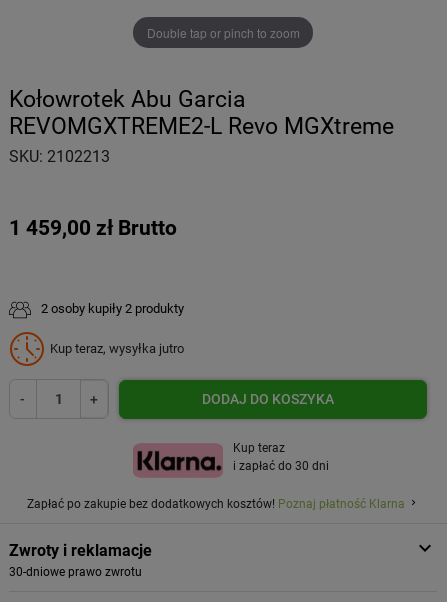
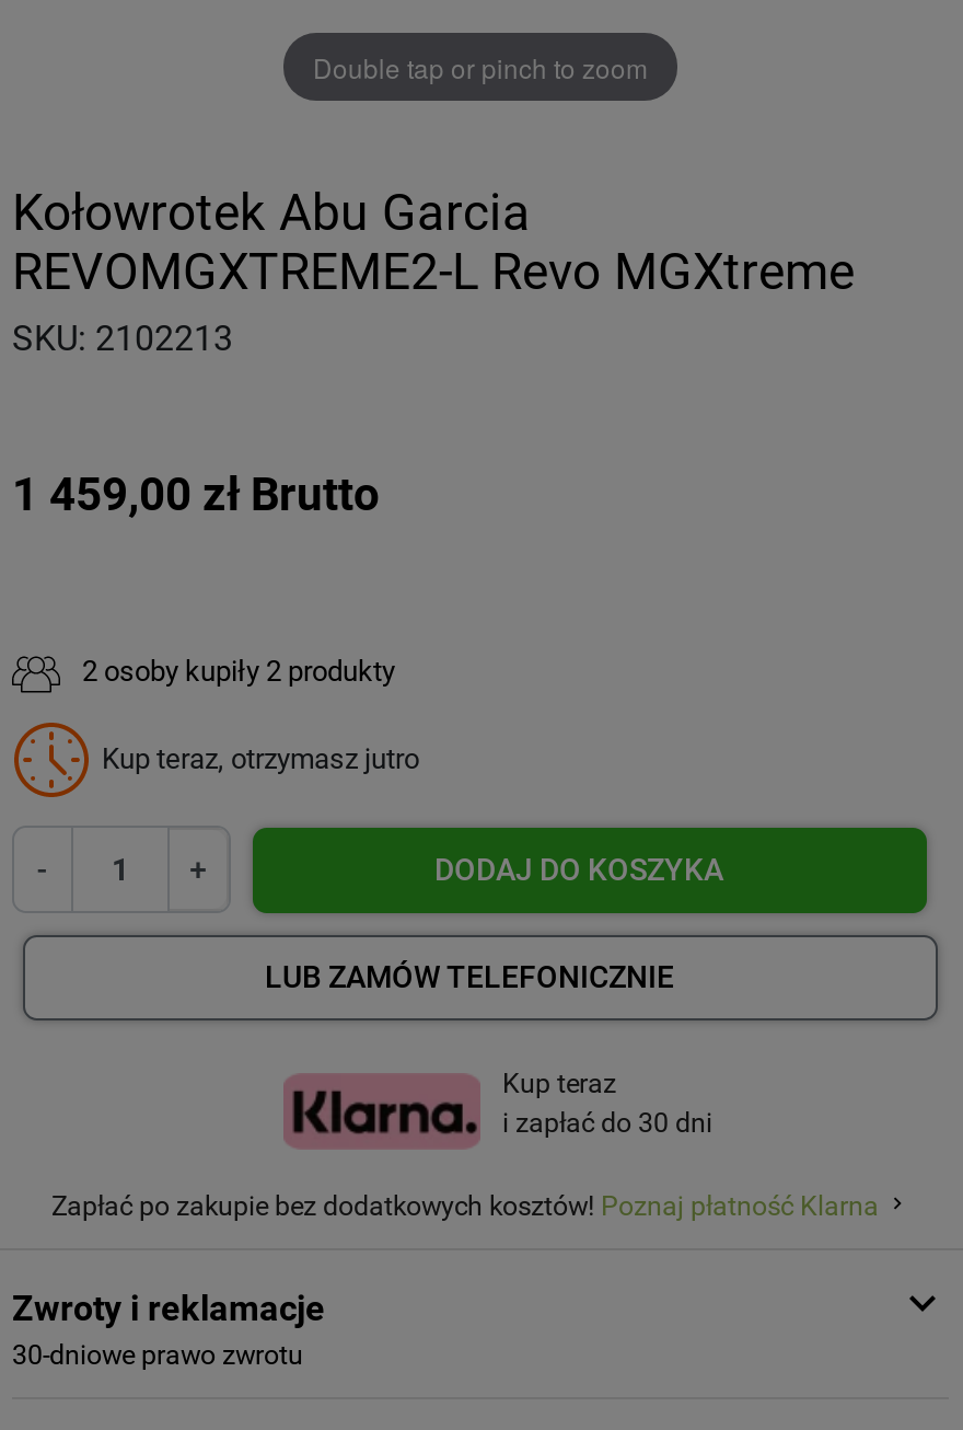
[50,341,184,356] Kup teraz, wysyłka jutro -> [102,742,419,775] Kup teraz, otrzymasz jutro
none -> [265,960,674,995] LUB ZAMÓW TELEFONICZNIE

